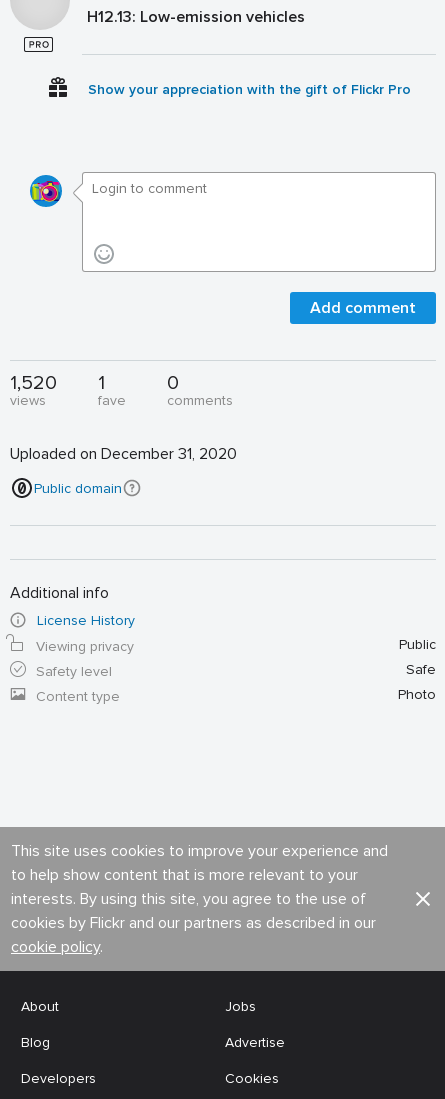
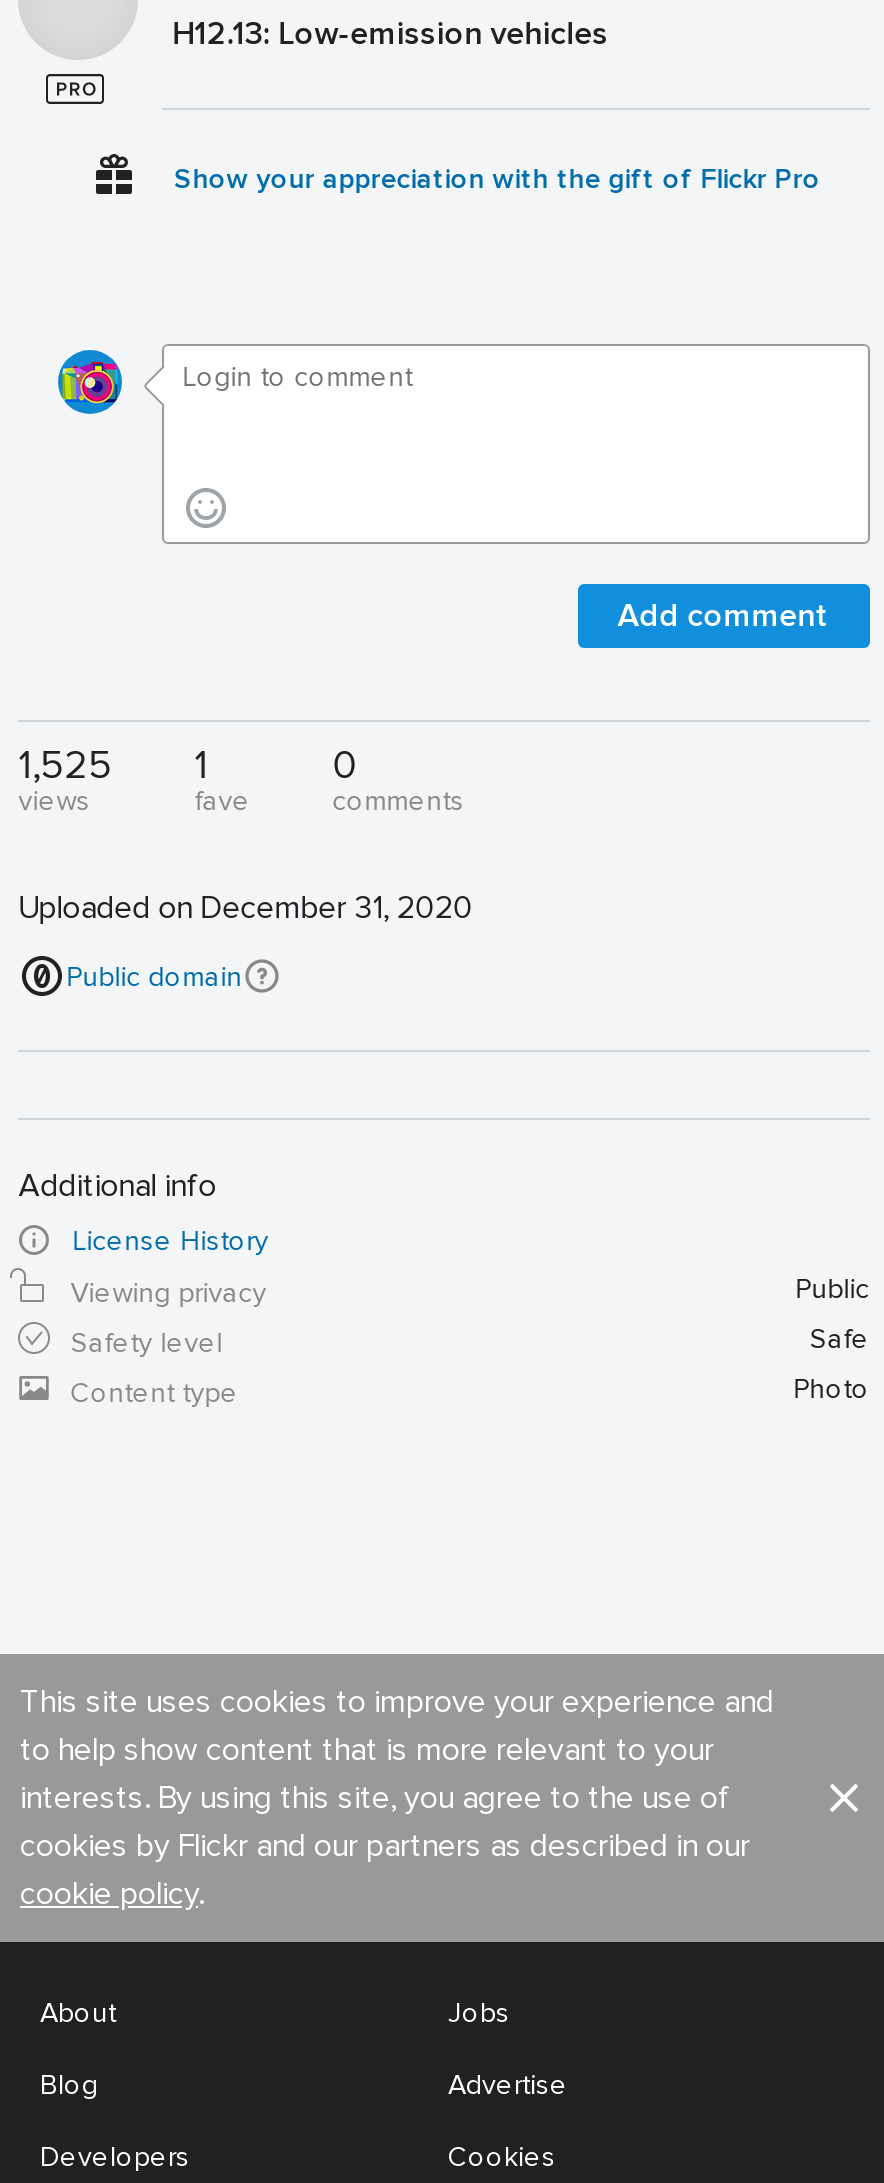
[10,371,105,395] 1,520 1 -> [18,742,208,790] 1,525 1

